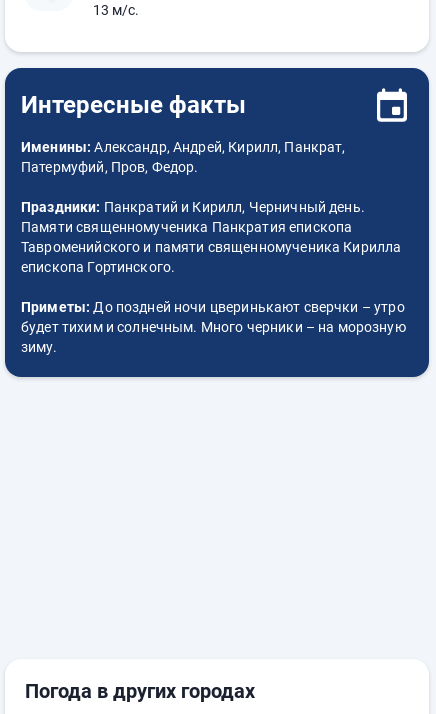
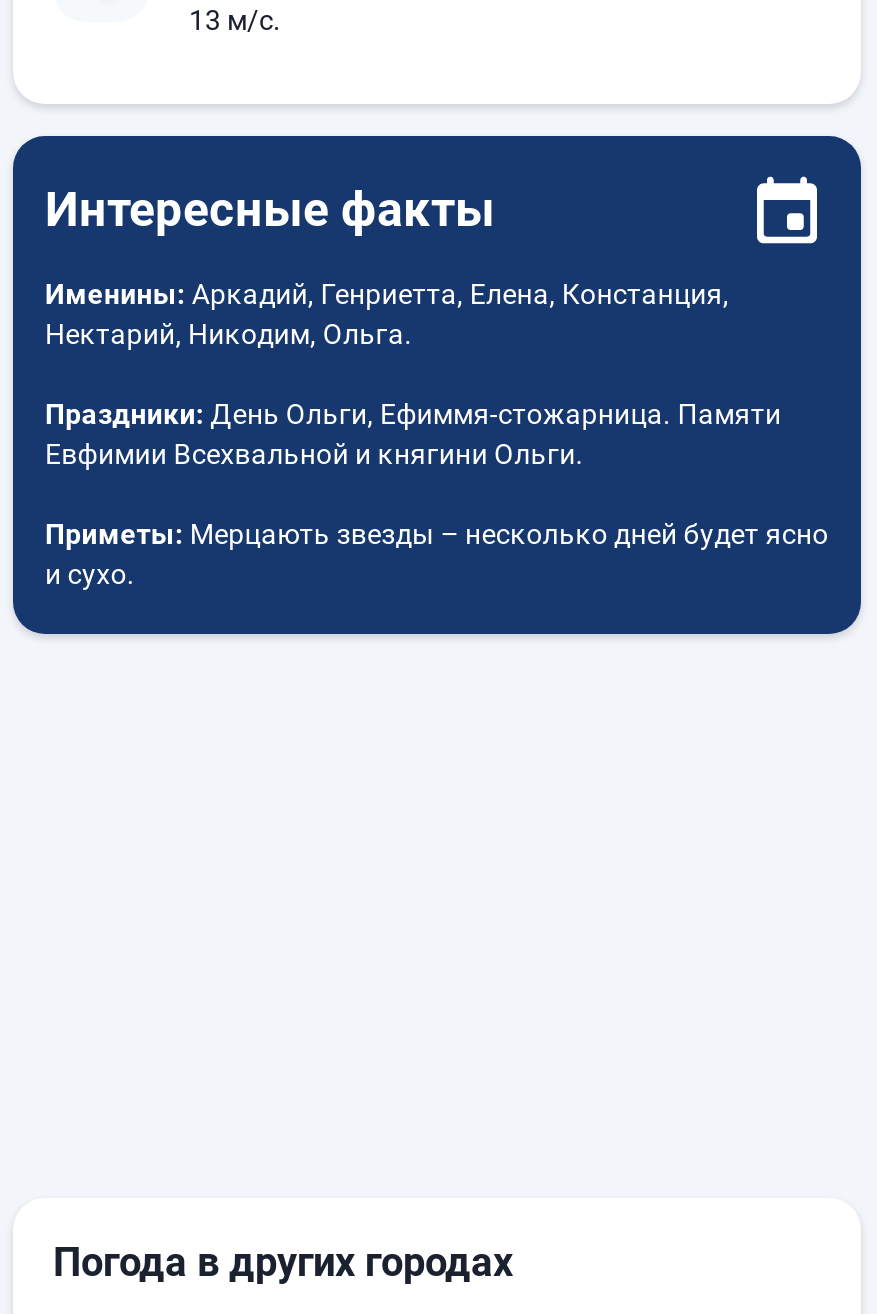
[21,139,346,175] Именины: Александр, Андрей, Кирилл, Панкрат, | Патермуфий, Пров, Федор. -> [45,278,729,350] Именины: Аркадий, Генриетта, Елена, Констанция, | Нектарий, Никодим, Ольга.
[21,199,401,275] Праздники: Панкратий и Кирилл, Черничный день. | Памяти священномученика Панкратия епископа | Тавроменийского и памяти священномученика Кирилла | епископа Гортинского. -> [45,398,781,470] Праздники: День Ольги, Ефиммя-стожарница. Памяти | Евфимии Всехвальной и княгини Ольги.
[21,299,406,355] Приметы: До поздней ночи цверинькают сверчки – утро | будет тихим и солнечным. Много черники – на морозную | зиму. -> [45,518,829,590] Приметы: Мерцають звезды – несколько дней будет ясно | и сухо.

